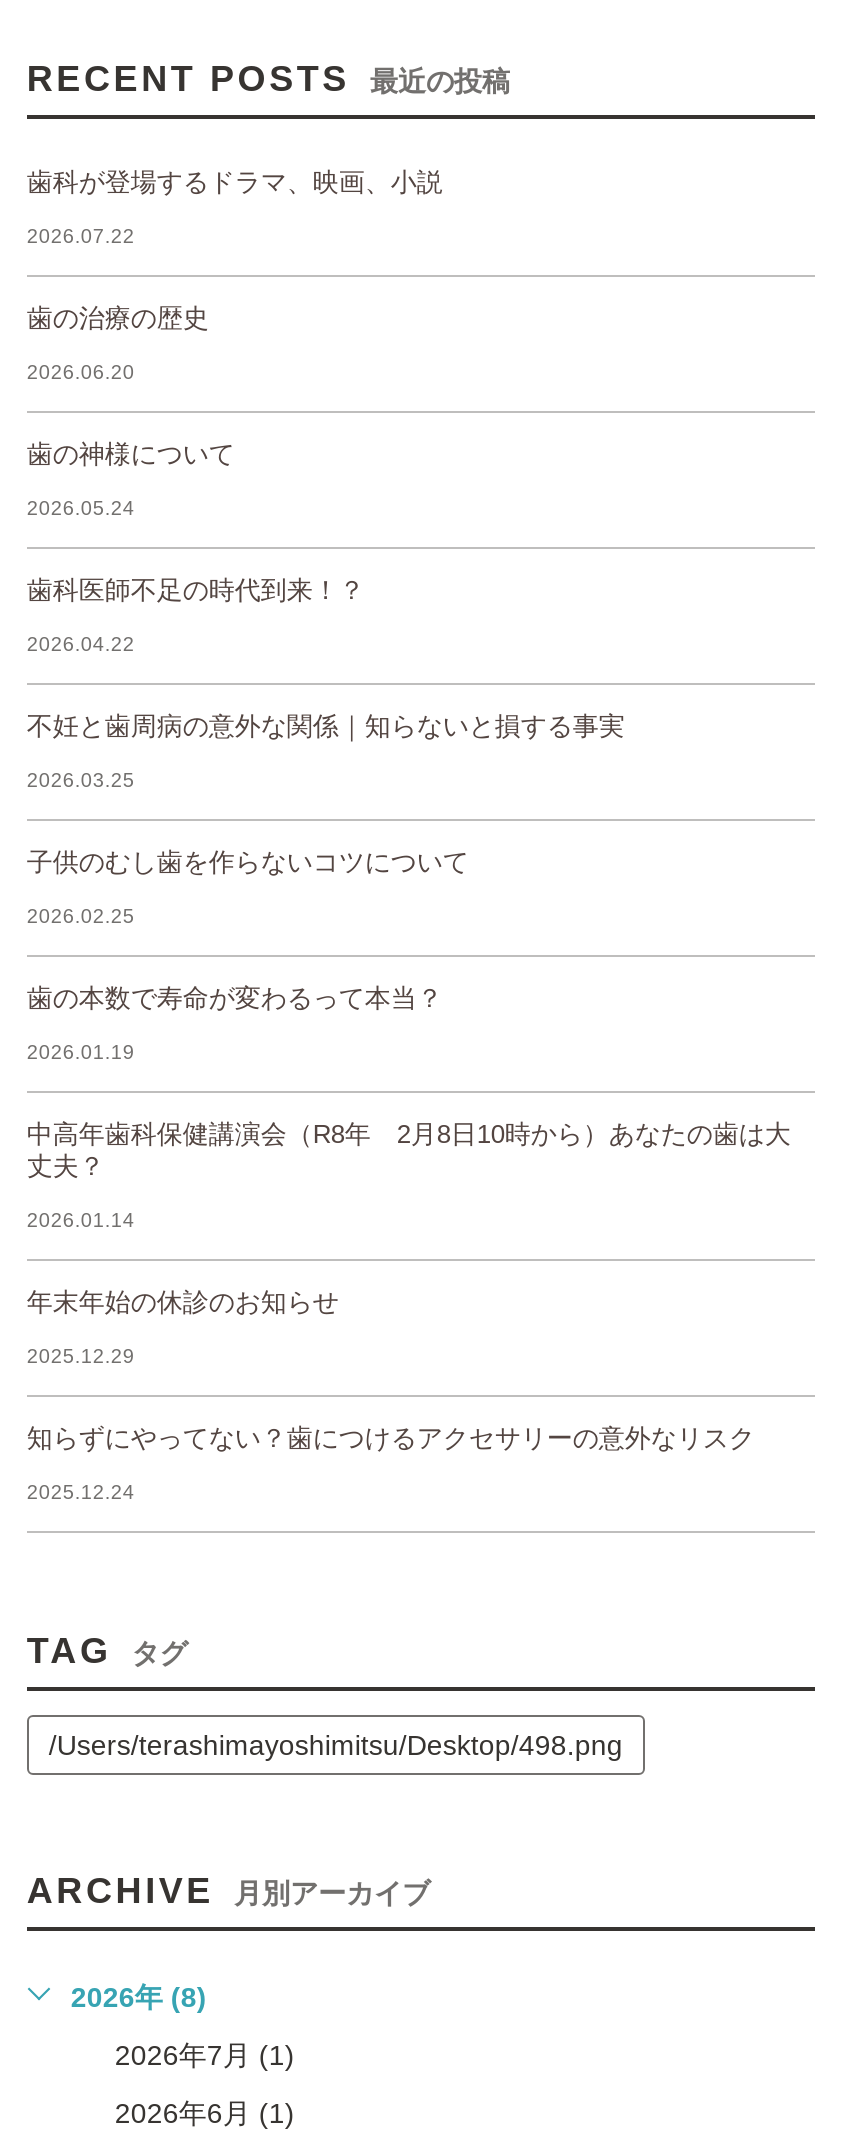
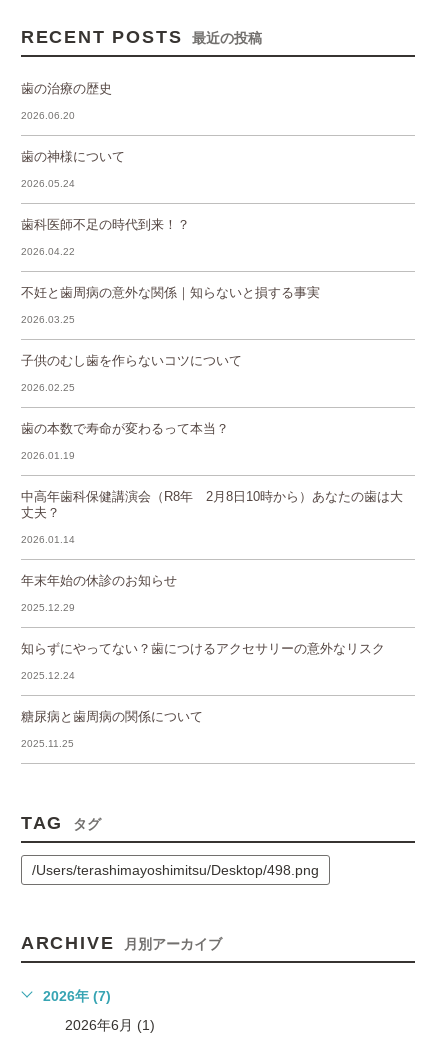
[27,166,443,246] 歯科が登場するドラマ、映画、小説 | 2026.07.22 -> none
moved [27,302,791,1502] -> [21,81,403,681]: 歯の治療の歴史 | 2026.06.20 | 歯の神様について | ... | 知らずにやってない？歯につけるアクセサリーの意外なリスク | 2025.12.24
none -> [21,709,203,749] 糖尿病と歯周病の関係について | 2025.11.25
[71,1980,295,2070] 2026年 (8) | 2026年7月 (1) -> [43,988,111,1004] 2026年 (7)

